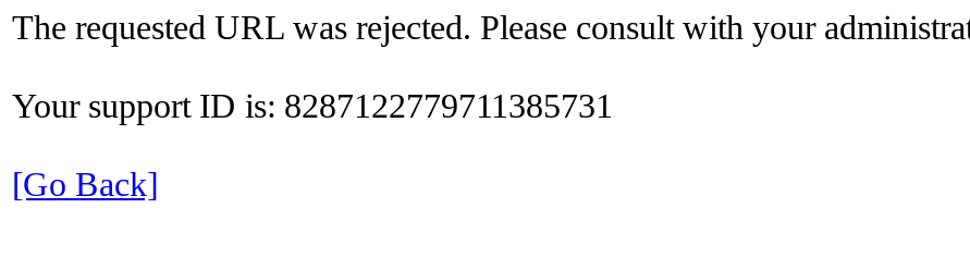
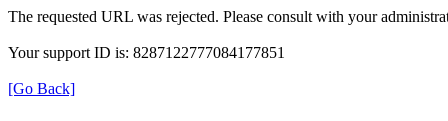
[12,87,613,124] Your support ID is: 8287122779711385731 -> [8,44,285,61] Your support ID is: 8287122777084177851

